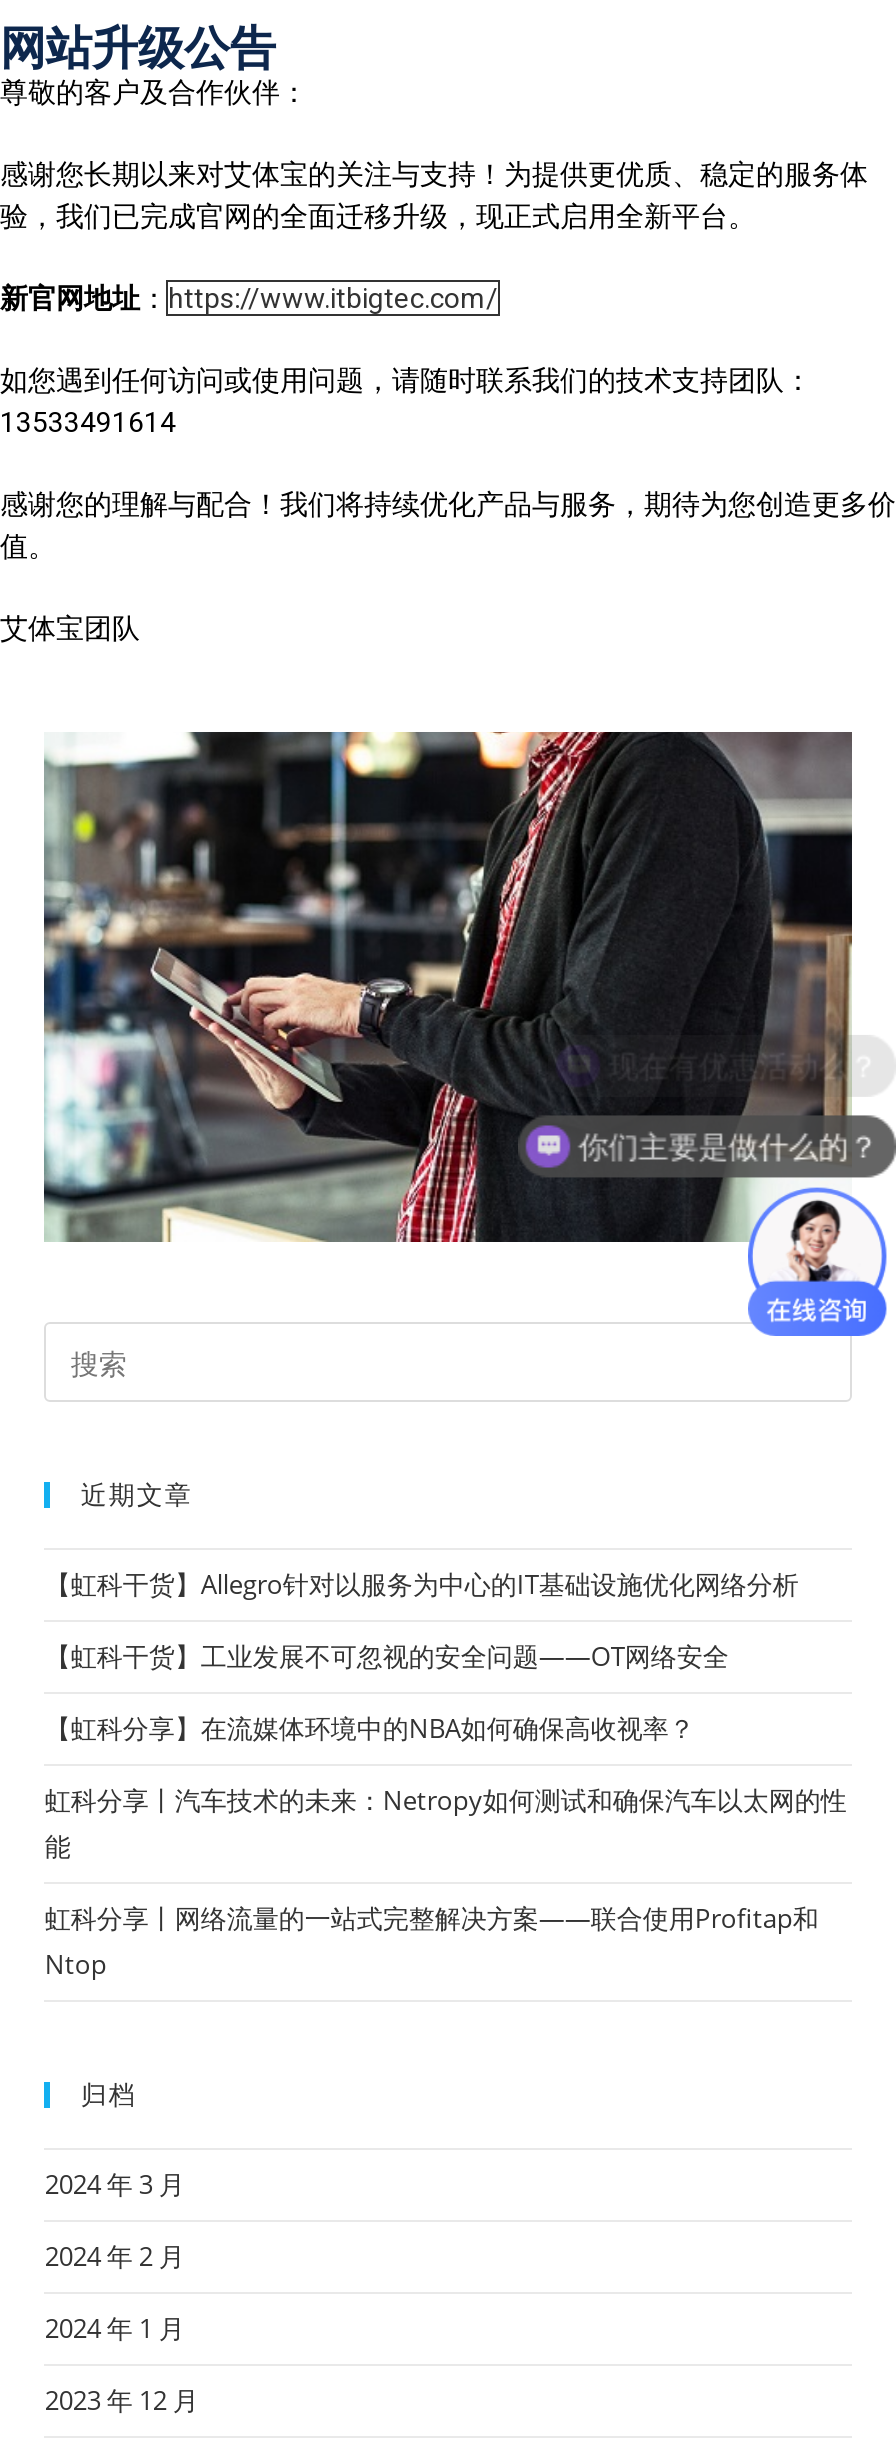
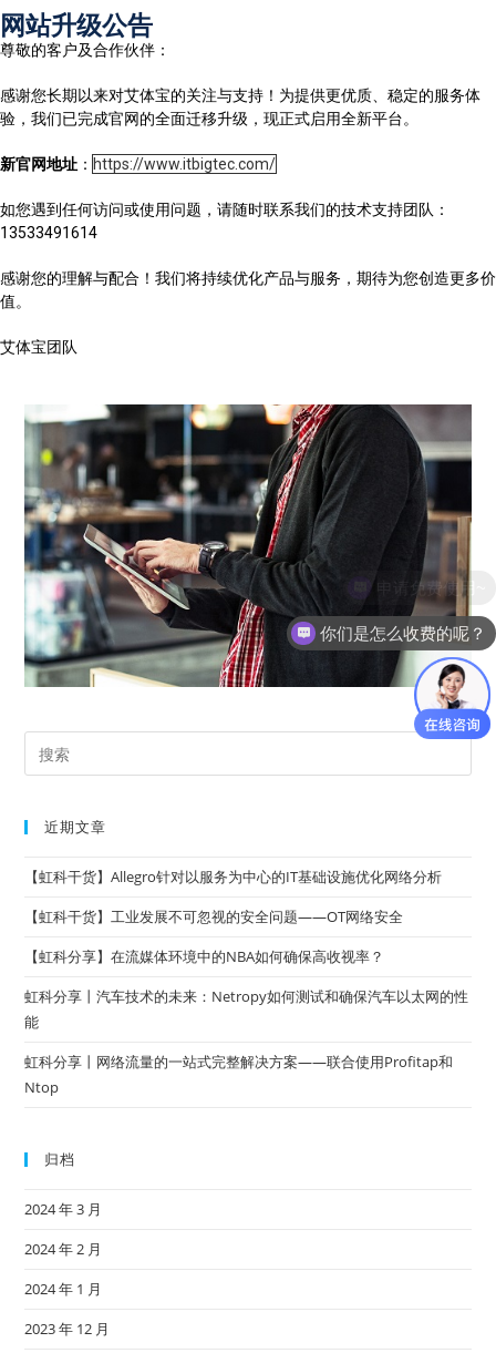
[579,1123,879,1157] 你们主要是做什么的？ -> [320,621,486,640] 你们是怎么收费的呢？

